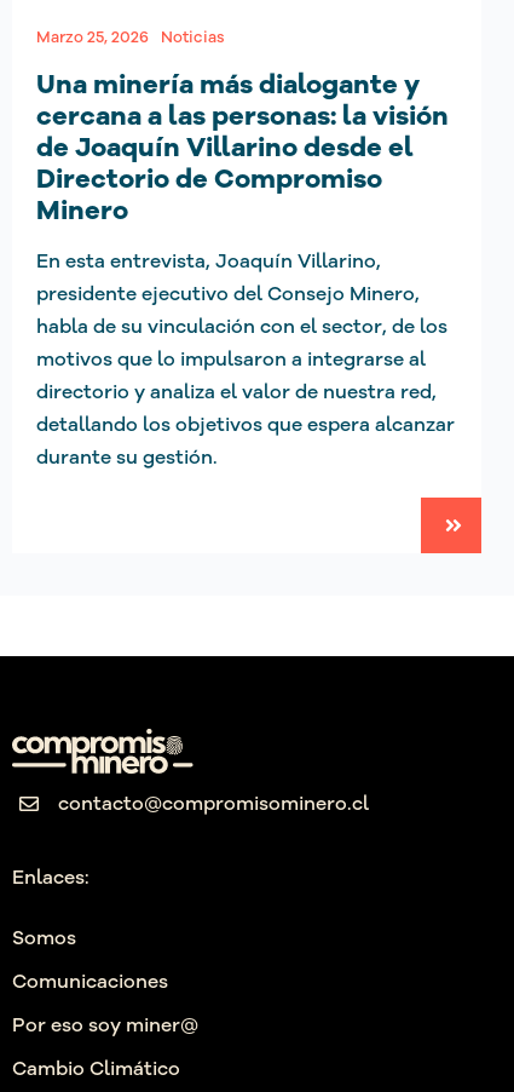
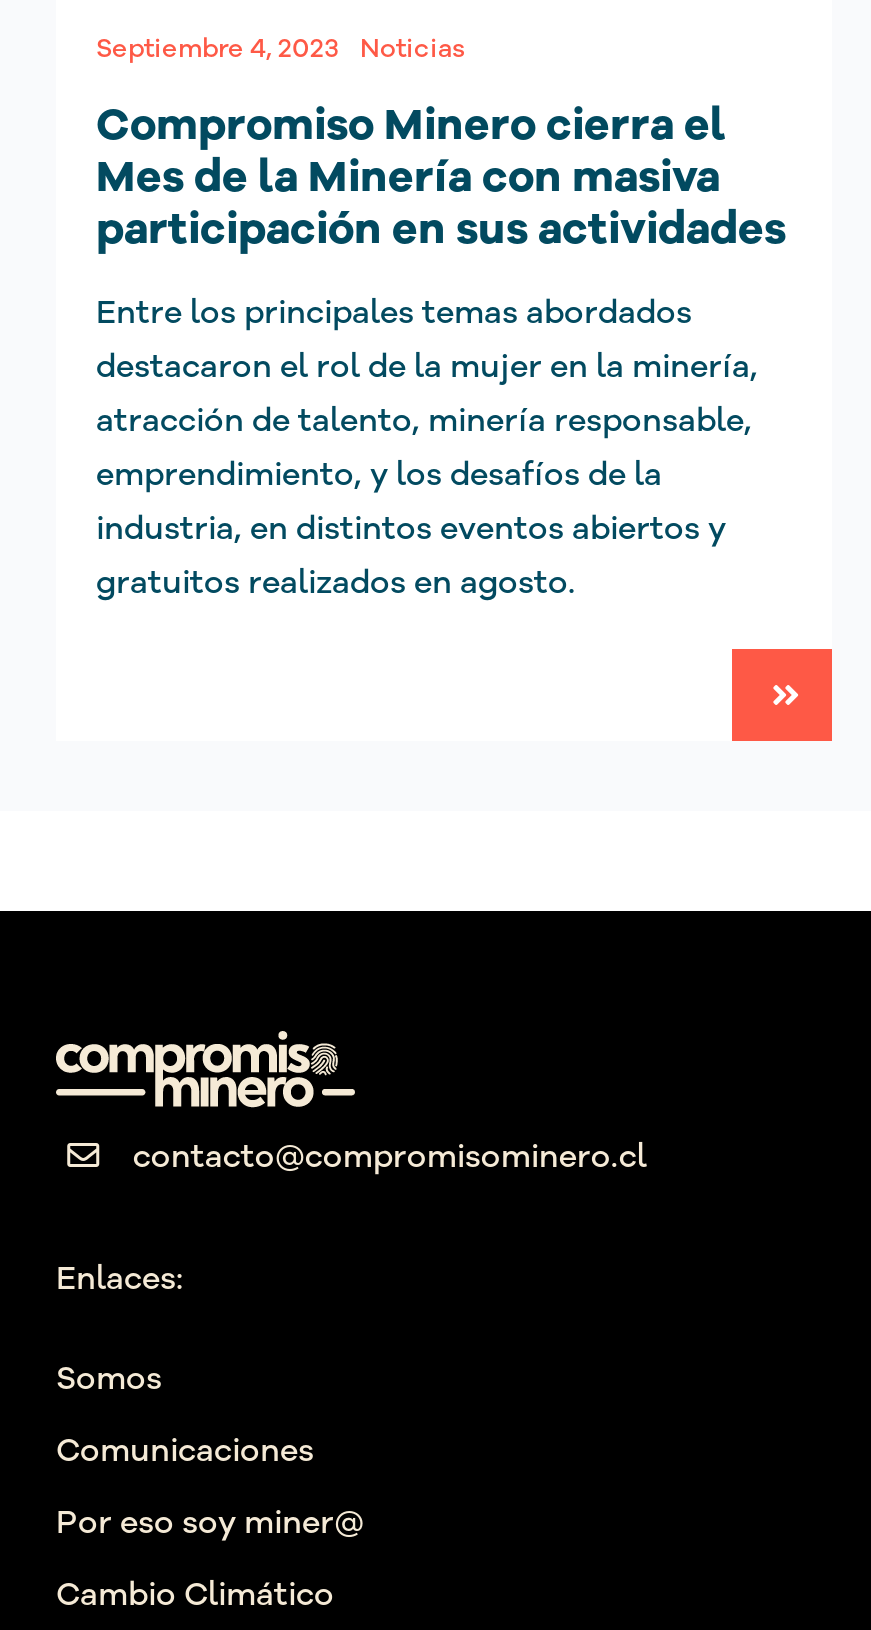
[36,27,225,46] Marzo 25, 2026 Noticias -> [96,31,466,63] Septiembre 4, 2023 Noticias
[36,66,449,229] Una minería más dialogante y | cercana a las personas: la visión | de Joaquín Villarino desde el | Directorio de Compromiso | Minero -> [96,96,786,260] Compromiso Minero cierra el | Mes de la Minería con masiva | participación en sus actividades
[36,248,455,468] En esta entrevista, Joaquín Villarino, | presidente ejecutivo del Consejo Minero, | habla de su vinculación con el sector, de los | motivos que lo impulsaron a integrarse al | directorio y analiza el valor de nuestra red, | detallando los objetivos que espera alcanzar | durante su gestión. -> [96,292,758,602] Entre los principales temas abordados | destacaron el rol de la mujer en la minería, | atracción de talento, minería responsable, | emprendimiento, y los desafíos de la | industria, en distintos eventos abiertos y | gratuitos realizados en agosto.

